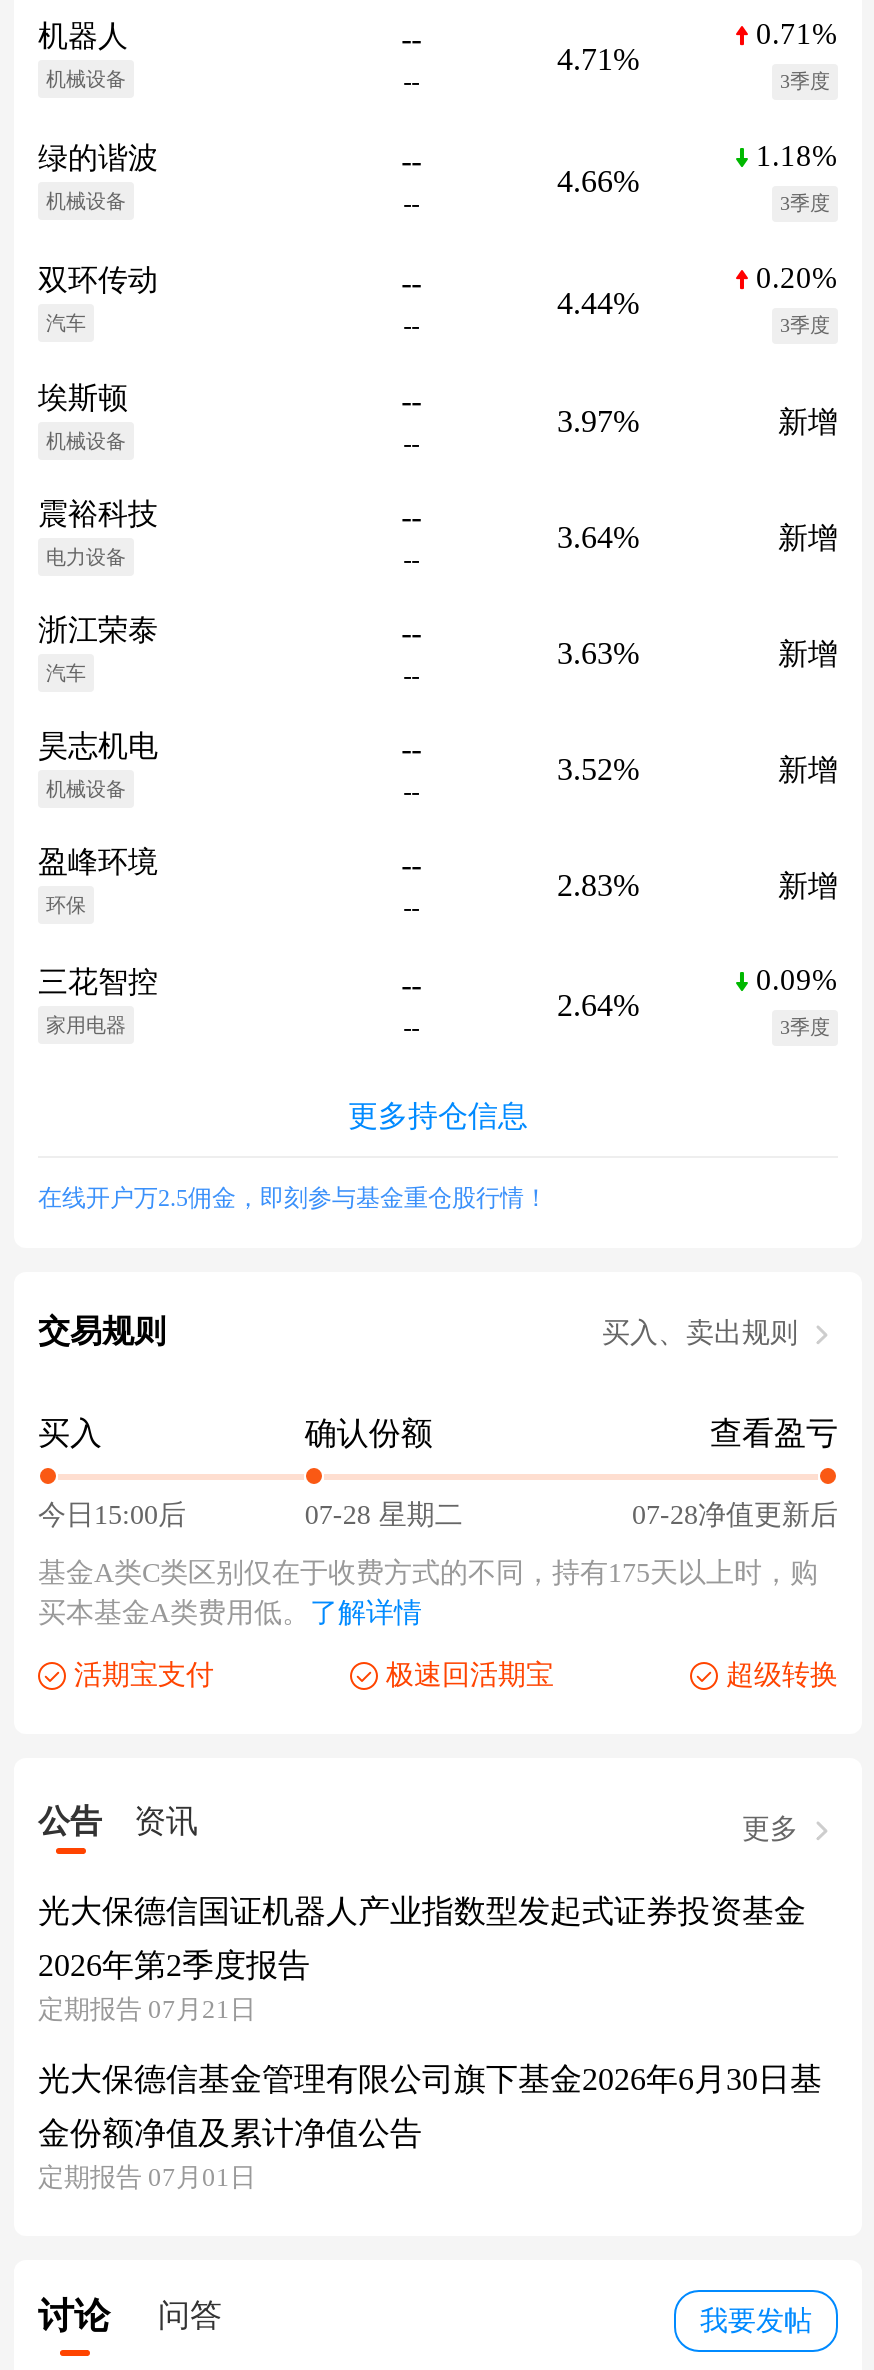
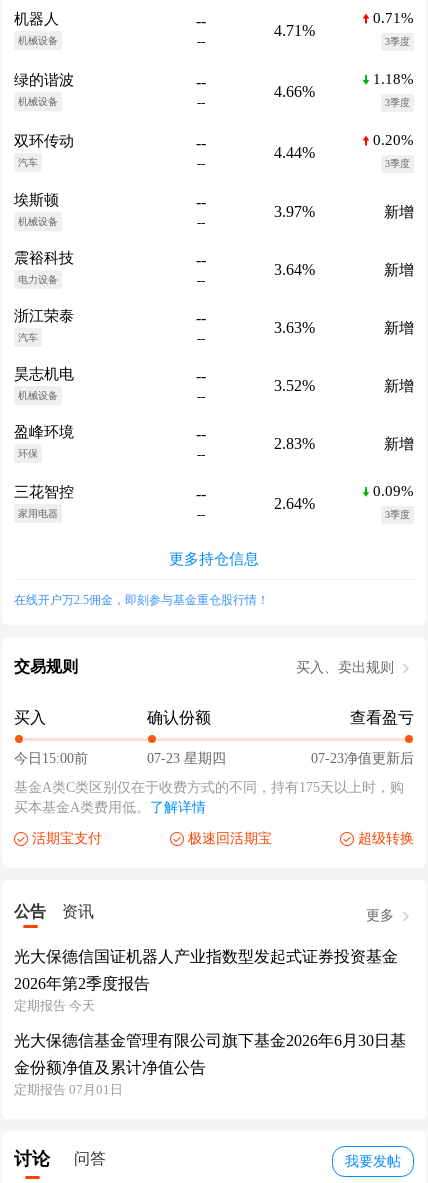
[38,1501,186,1531] 今日15:00后 -> [14,751,88,766] 今日15:00前
[305,1501,463,1531] 07-28 星期二 -> [147,751,226,766] 07-23 星期四
[632,1501,838,1531] 07-28净值更新后 -> [311,751,414,766] 07-23净值更新后
[38,1995,256,2025] 定期报告 07月21日 -> [14,998,95,1013] 定期报告 今天

